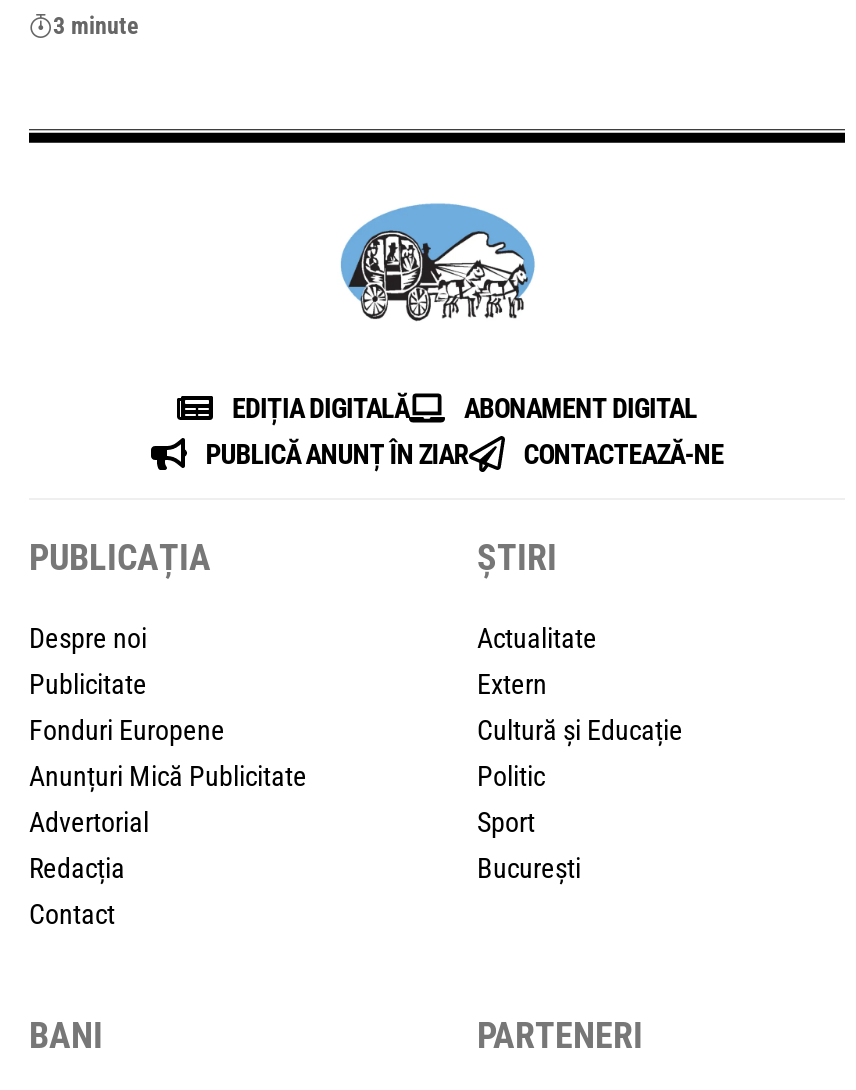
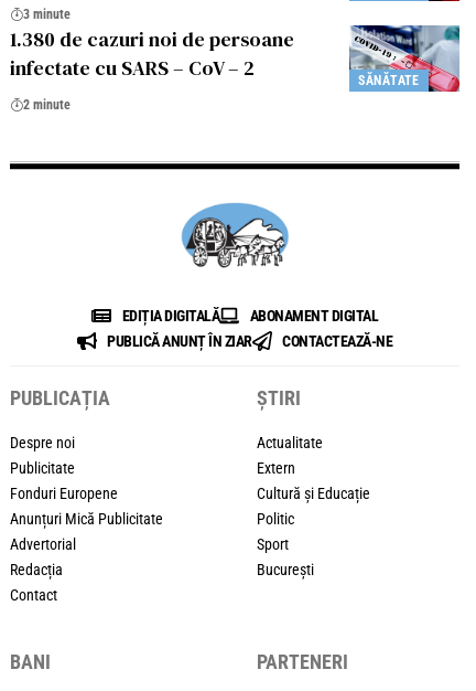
none -> [10,25,294,112] 1.380 de cazuri noi de persoane | infectate cu SARS – CoV – 2 | 2 minute
none -> [348,24,461,93] [image] | SĂNĂTATE

